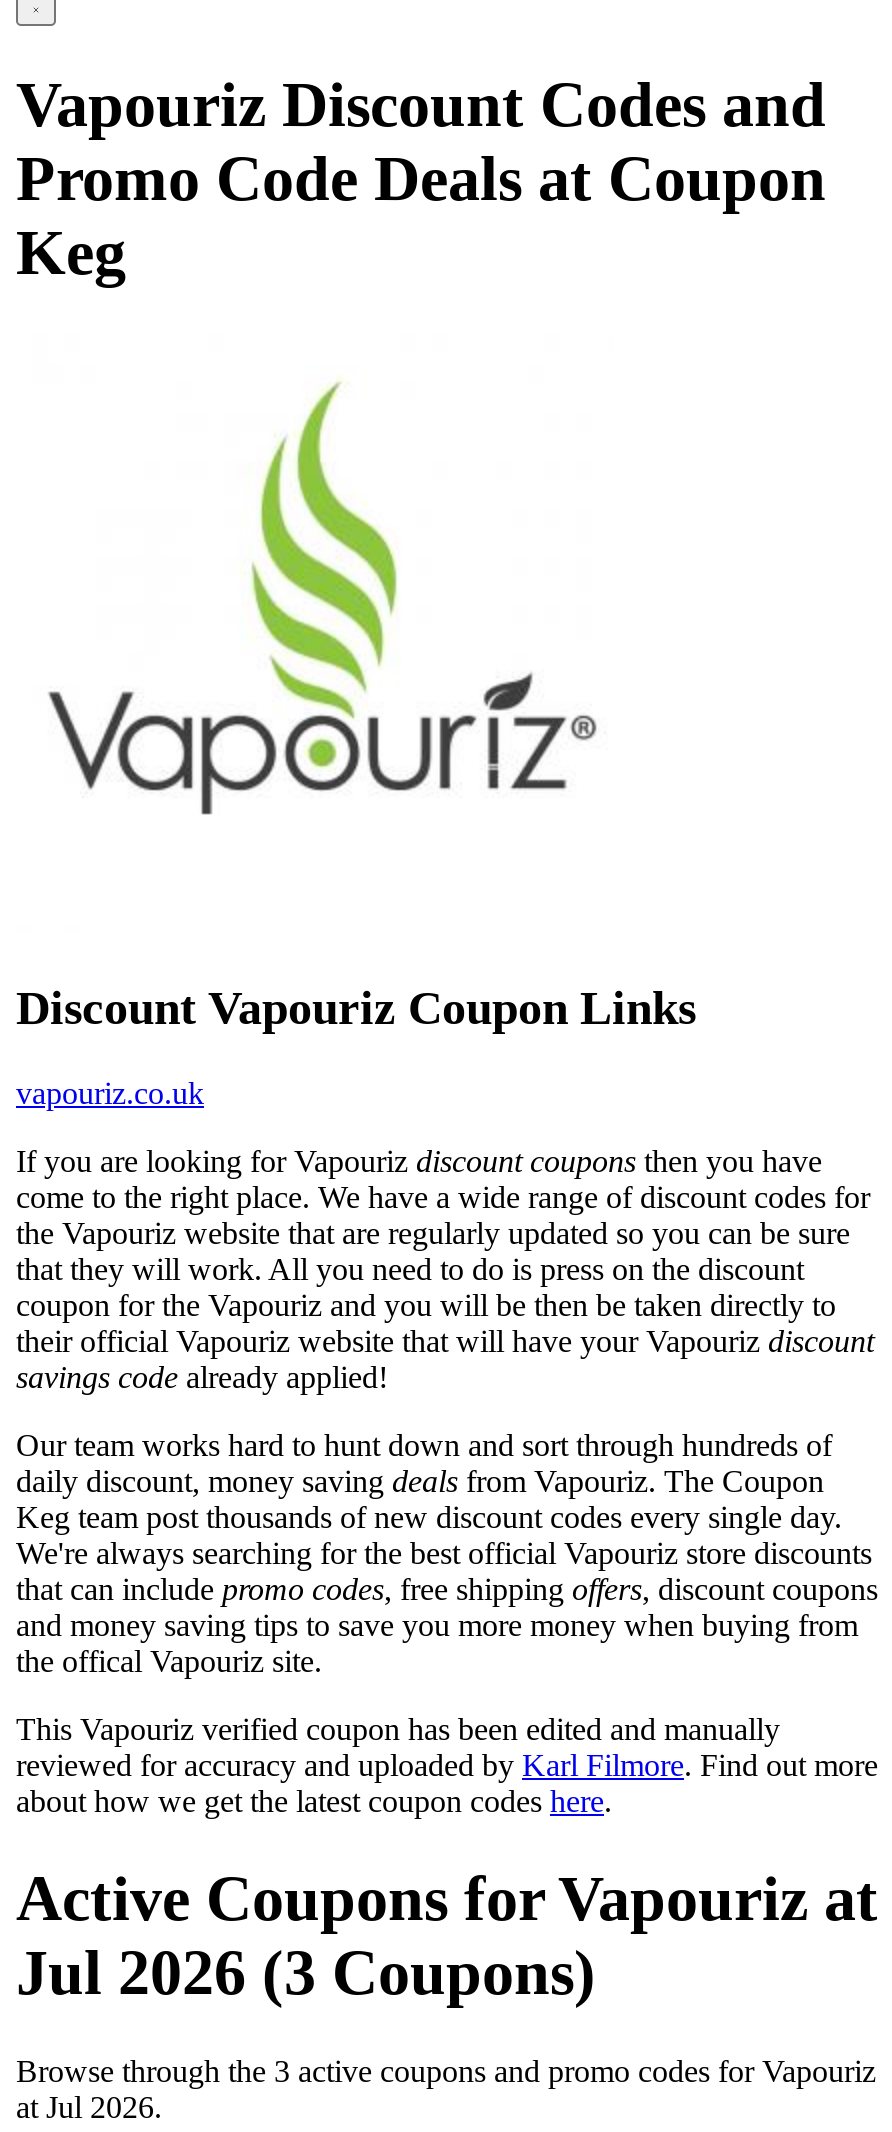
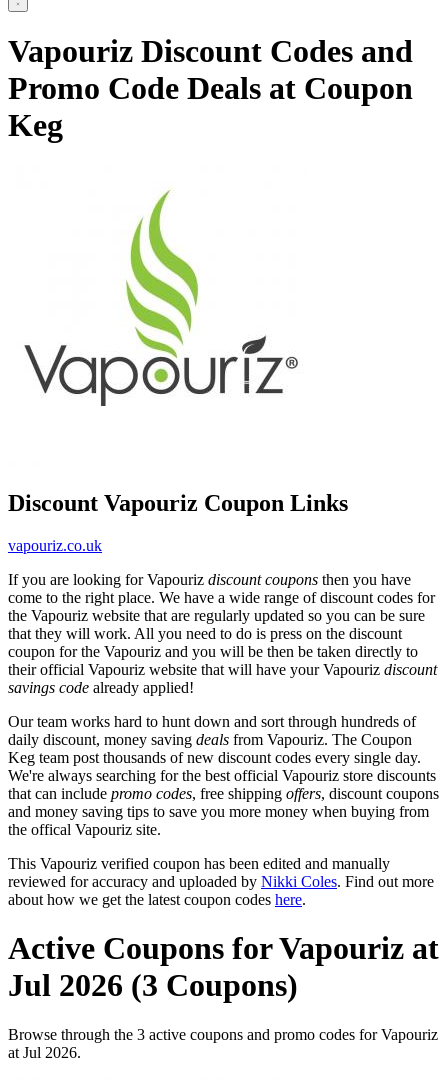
[16,1747,878,1781] reviewed for accuracy and uploaded by Karl Filmore. Find out more -> [8,873,434,890] reviewed for accuracy and uploaded by Nikki Coles. Find out more

